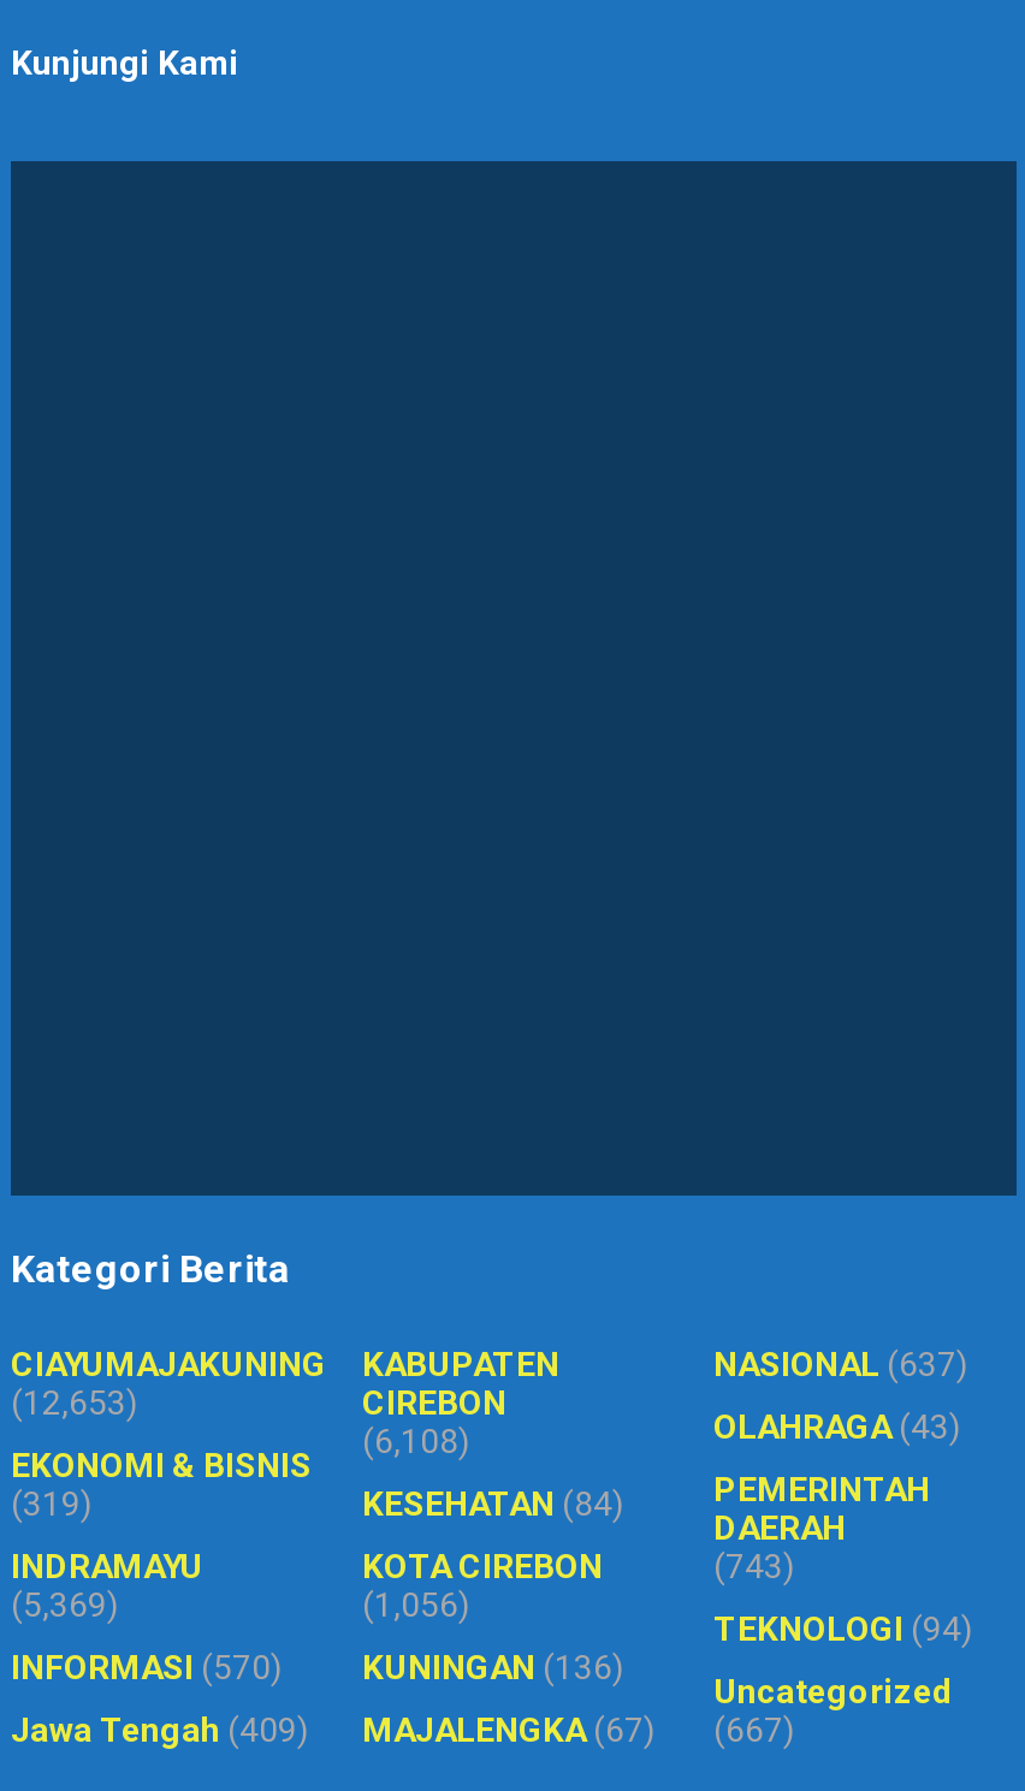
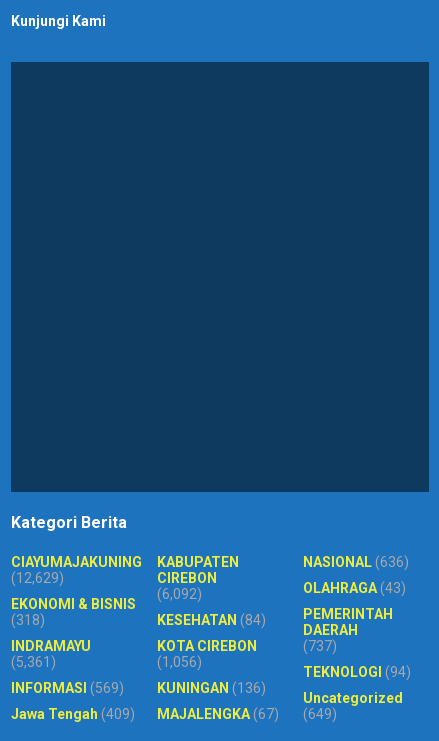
[713,1344,968,1382] NASIONAL (637) -> [303,554,409,570] NASIONAL (636)
[11,1382,138,1421] (12,653) -> [11,570,64,586] (12,629)
[362,1421,470,1459] (6,108) -> [157,586,202,602] (6,092)
[11,1483,93,1522] (319) -> [11,612,45,628] (318)
[713,1546,795,1584] (743) -> [303,638,337,654] (737)
[11,1584,119,1623] (5,369) -> [11,654,56,670] (5,361)
[11,1647,283,1685] INFORMASI (570) -> [11,680,124,696] INFORMASI (569)
[11,1709,795,1748] Jawa Tengah (409) MAJALENGKA (67) (667) -> [11,706,337,722] Jawa Tengah (409) MAJALENGKA (67) (649)

